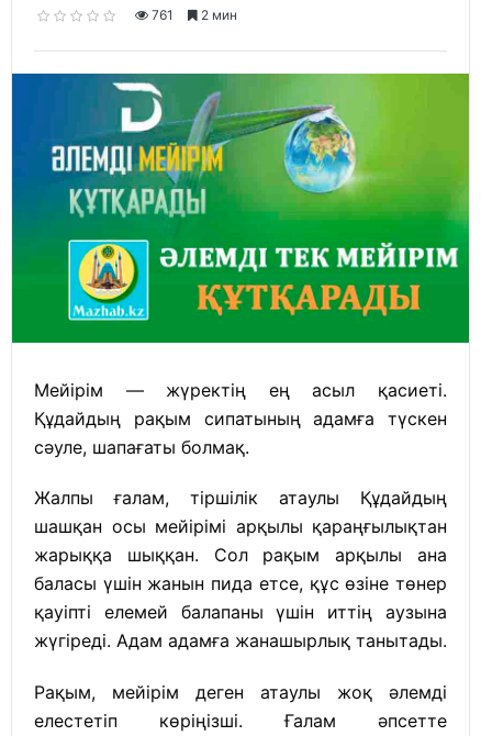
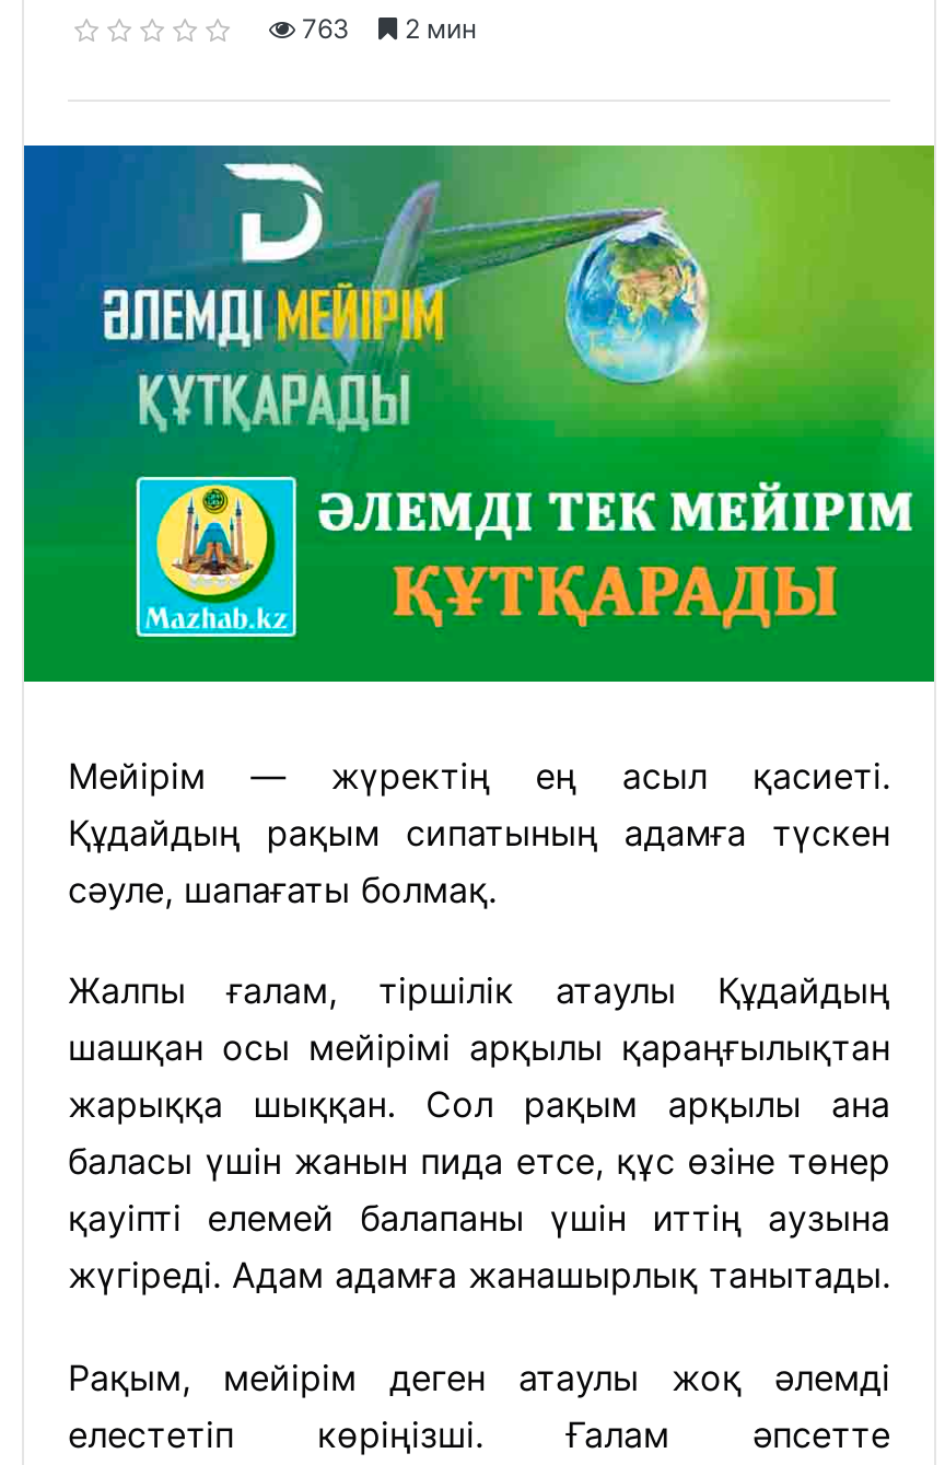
[148,6,174,23] 761 -> [295,12,350,44] 763

